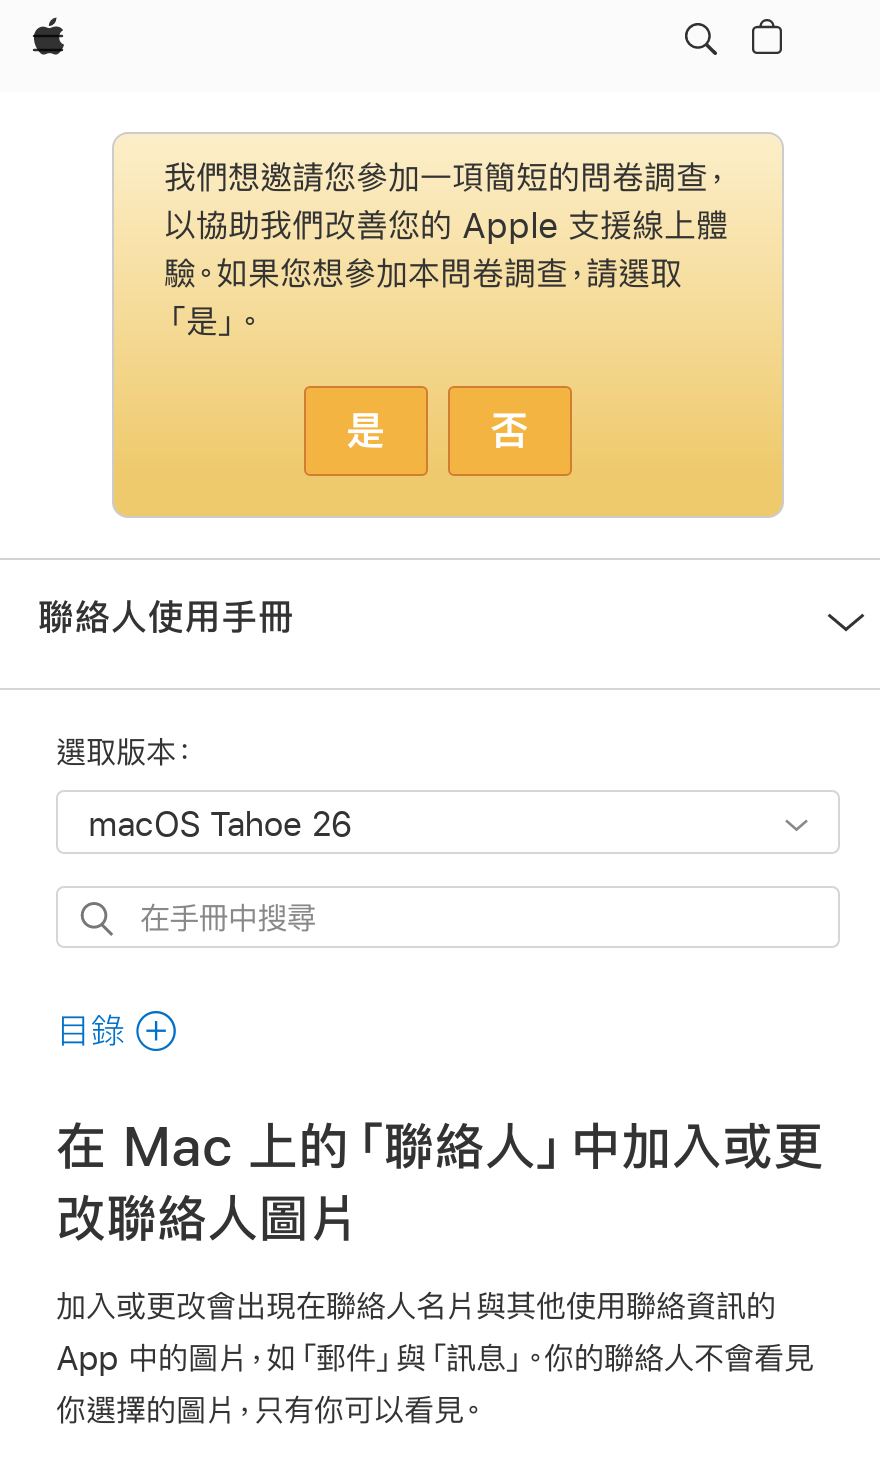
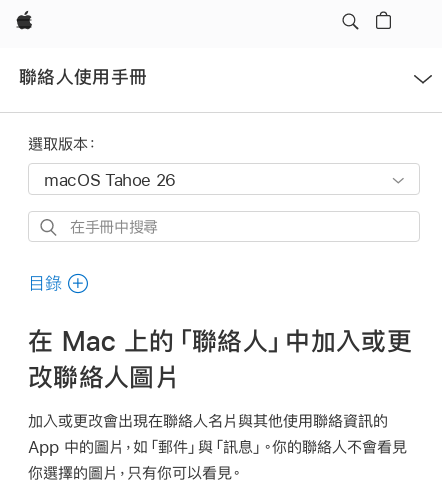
[112,132,784,518] [image] | 我們想邀請您參加一項簡短的問卷調查， | 以協助我們改善您的 Apple 支援線上體 | 驗。如果您想參加本問卷調查，請選取 | 「是」。 | 是 | 否 -> none

